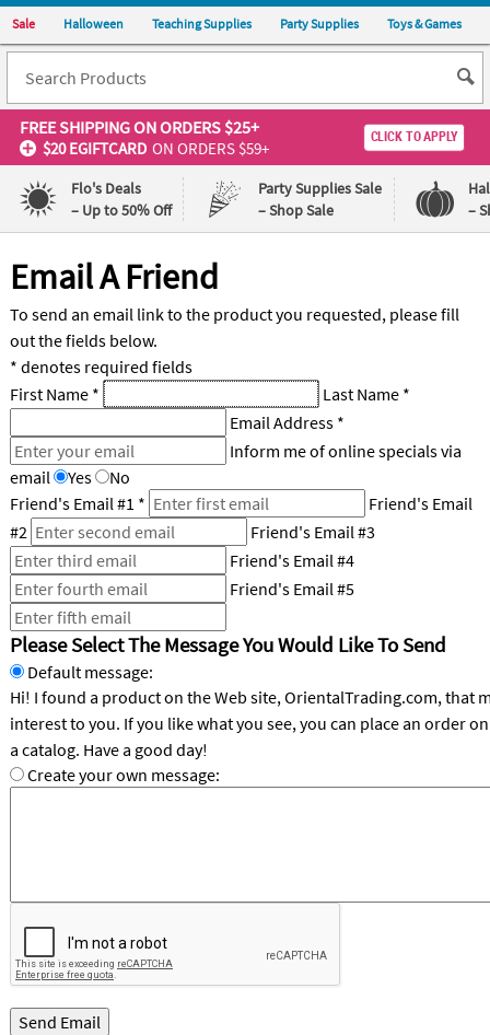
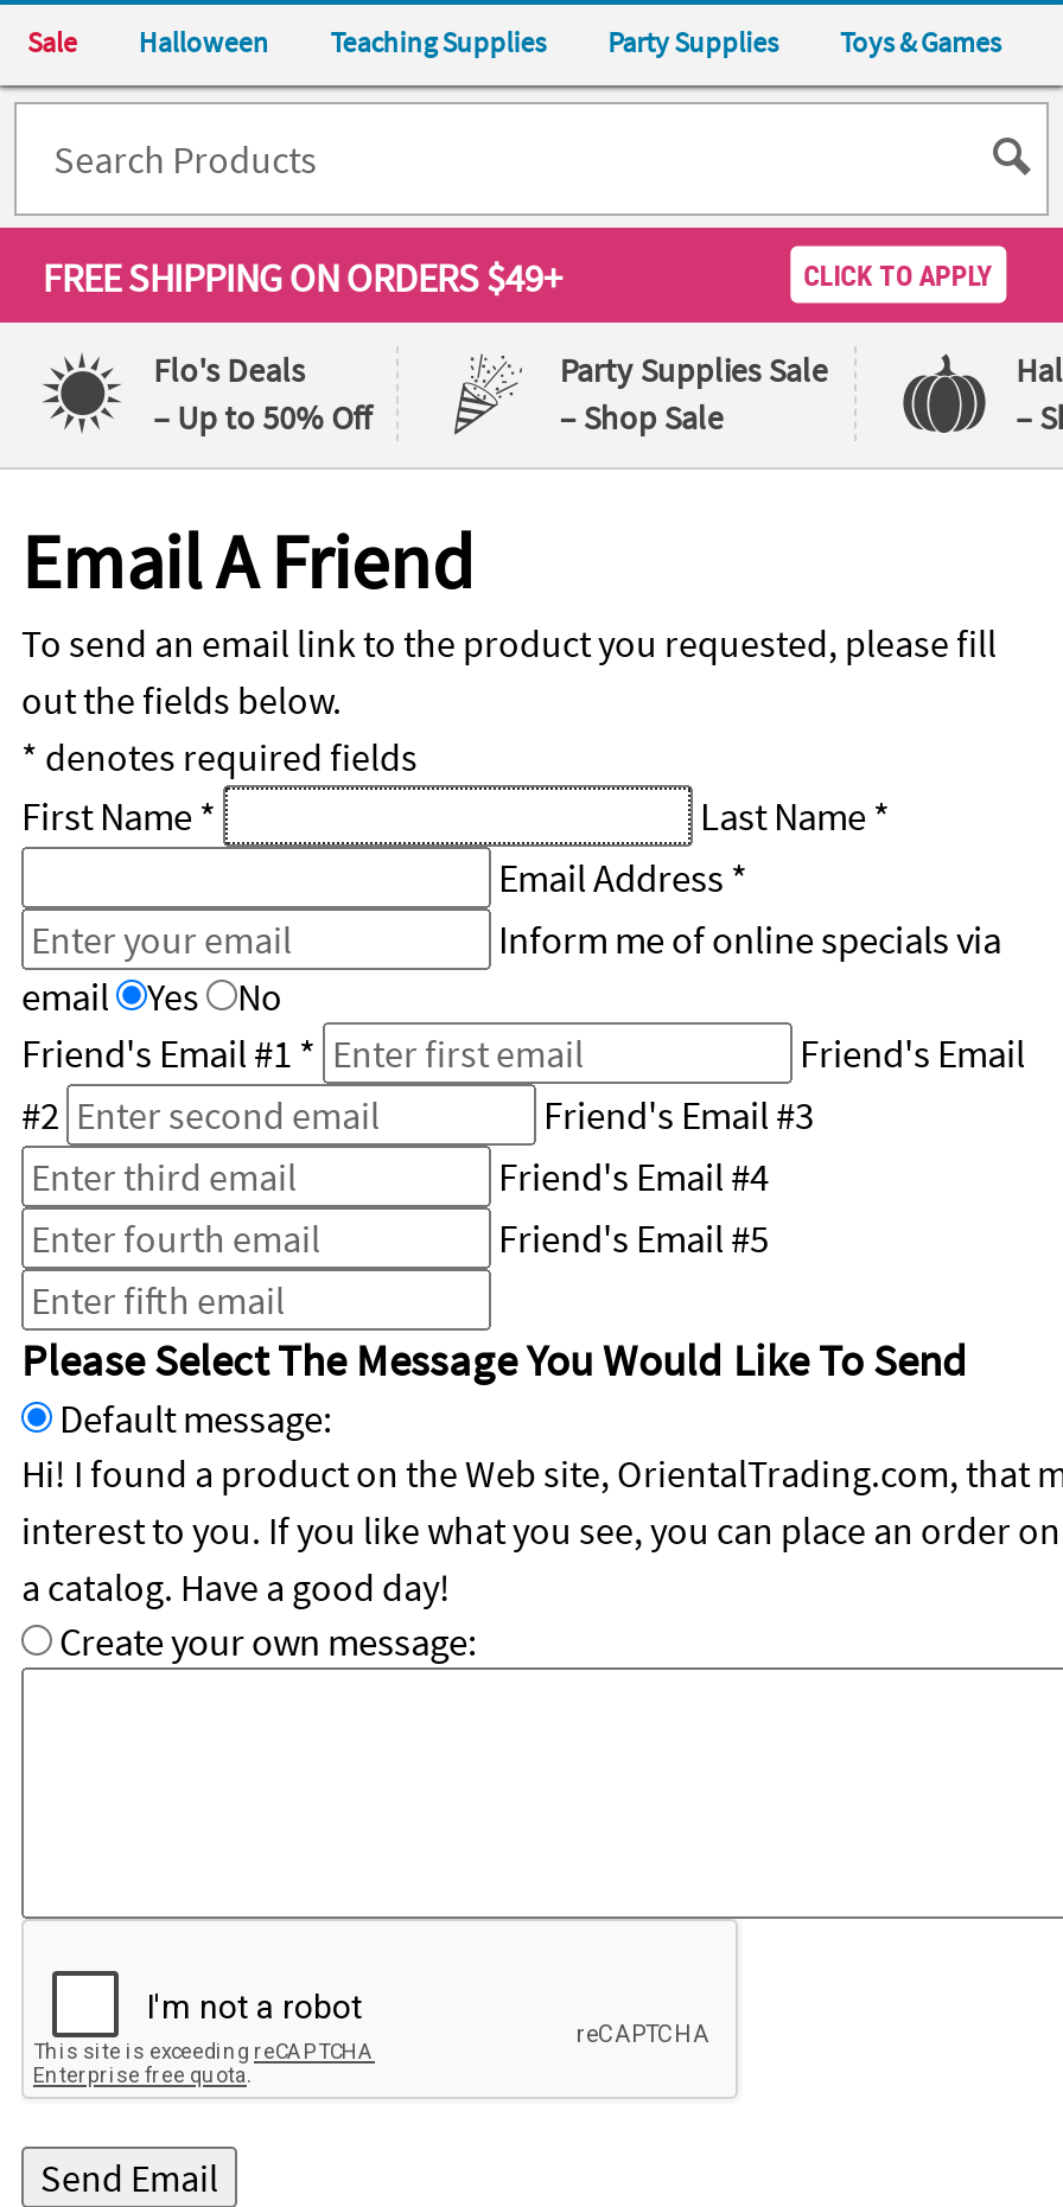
[20,116,269,158] FREE SHIPPING ON ORDERS $25+ | $20 EGIFTCARD ON ORDERS $59+ -> [42,253,562,301] FREE SHIPPING ON ORDERS $49+

